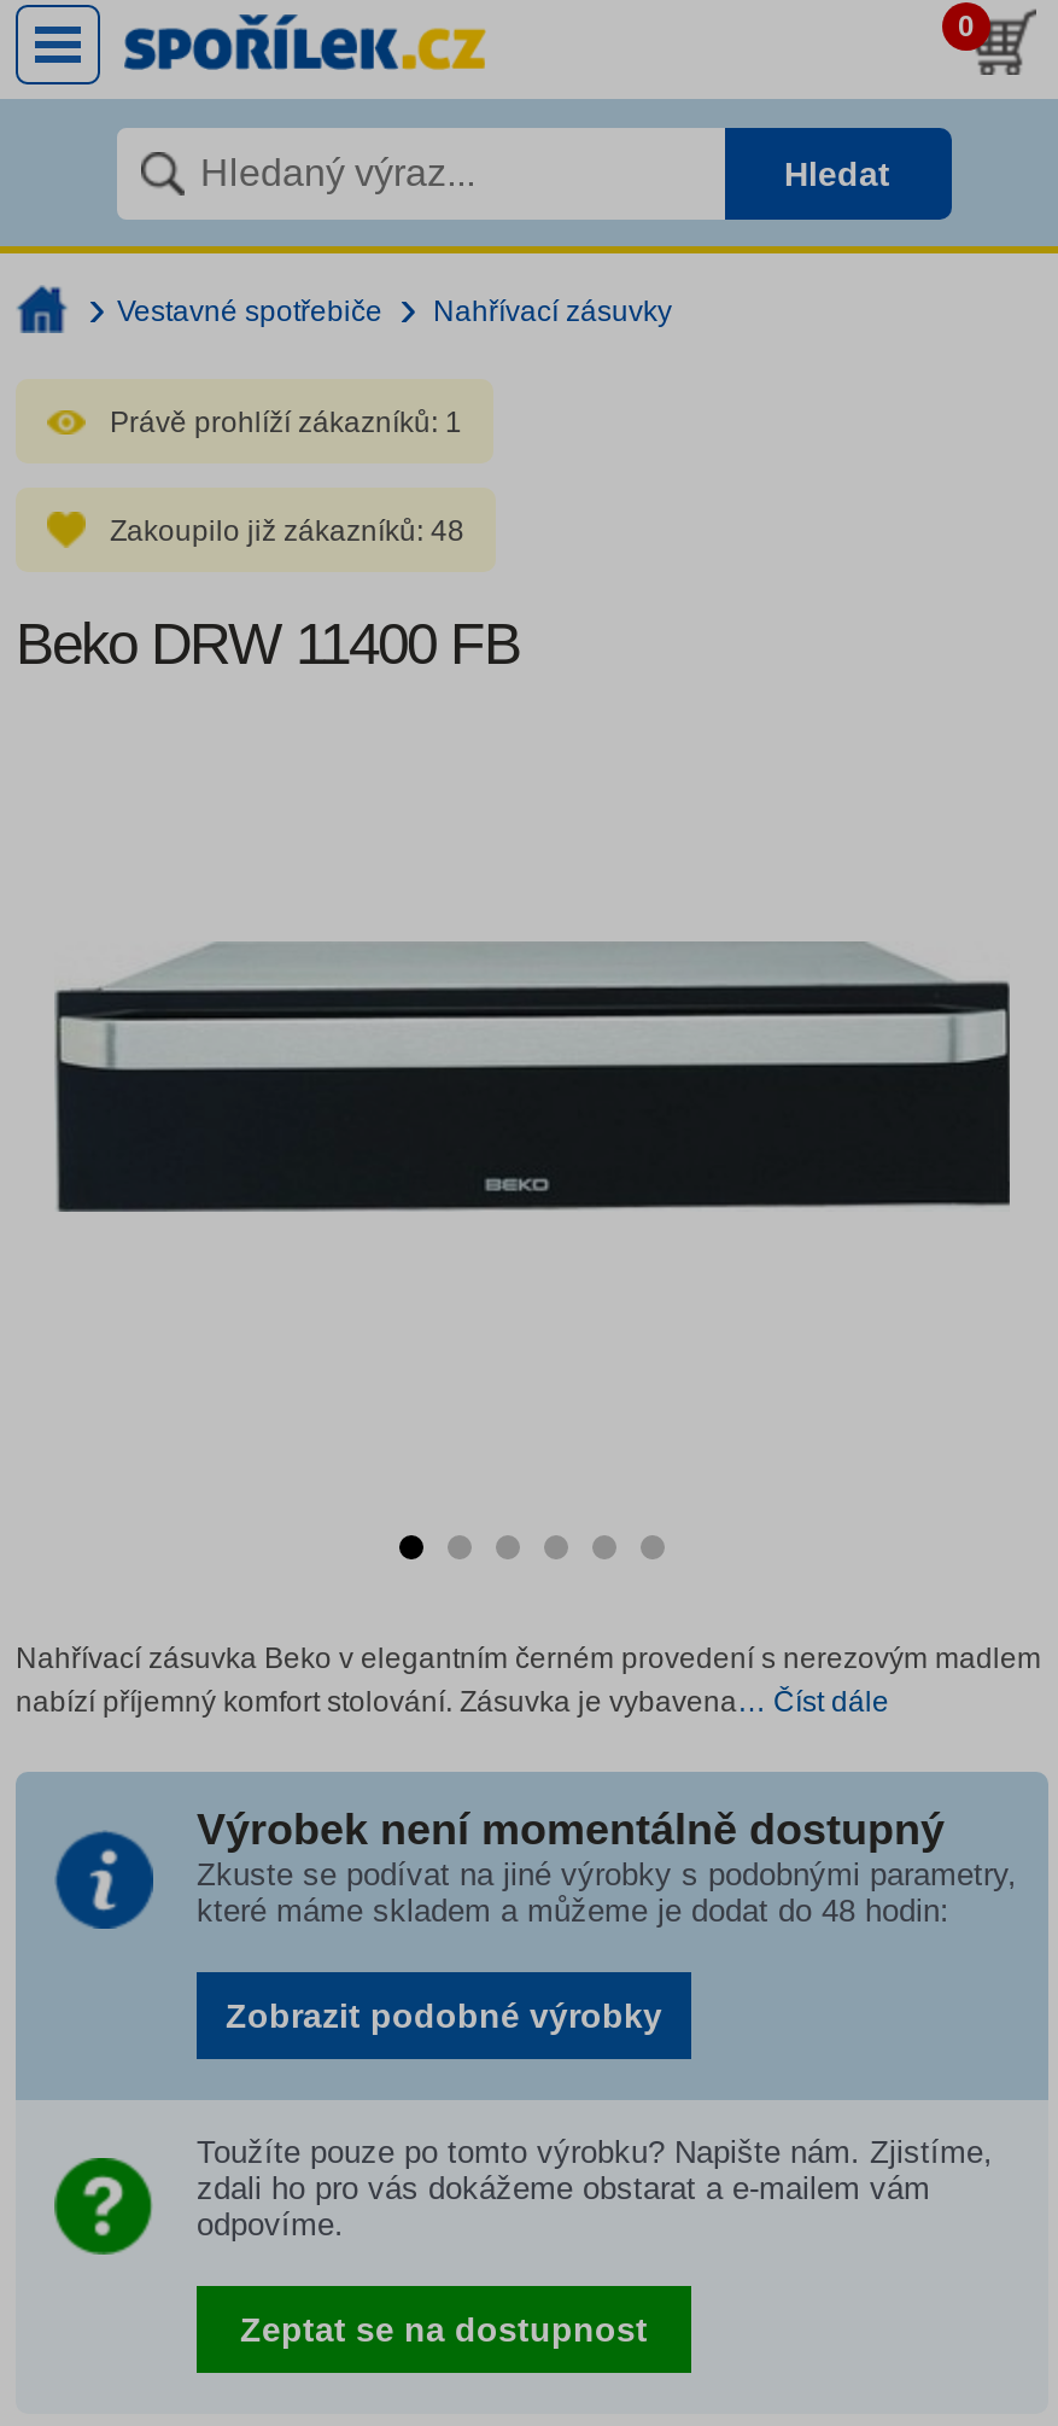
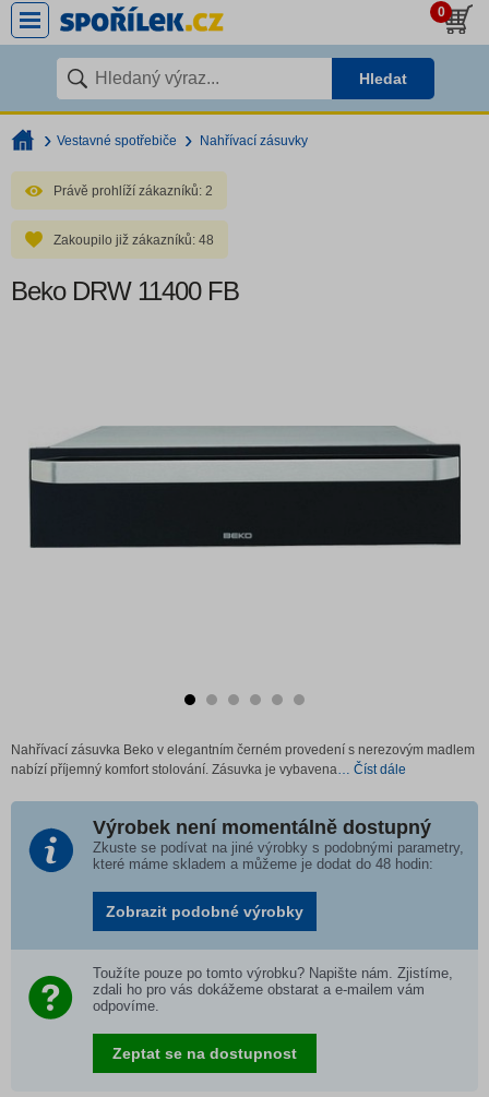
[110,406,462,439] Právě prohlíží zákazníků: 1 -> [53,183,213,199] Právě prohlíží zákazníků: 2

